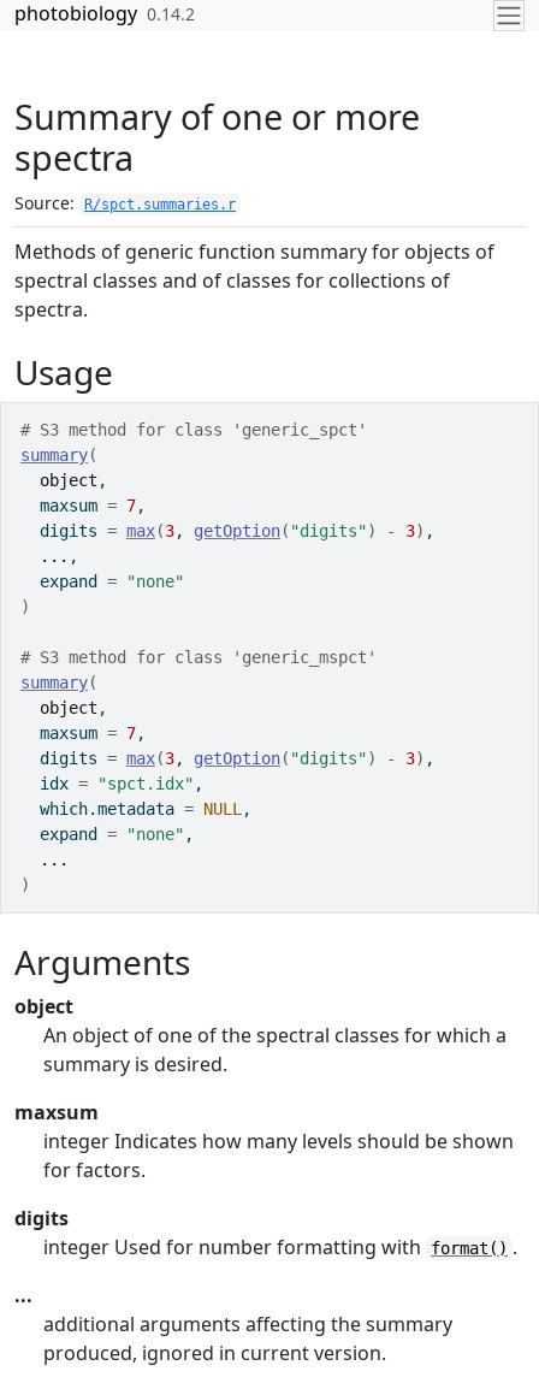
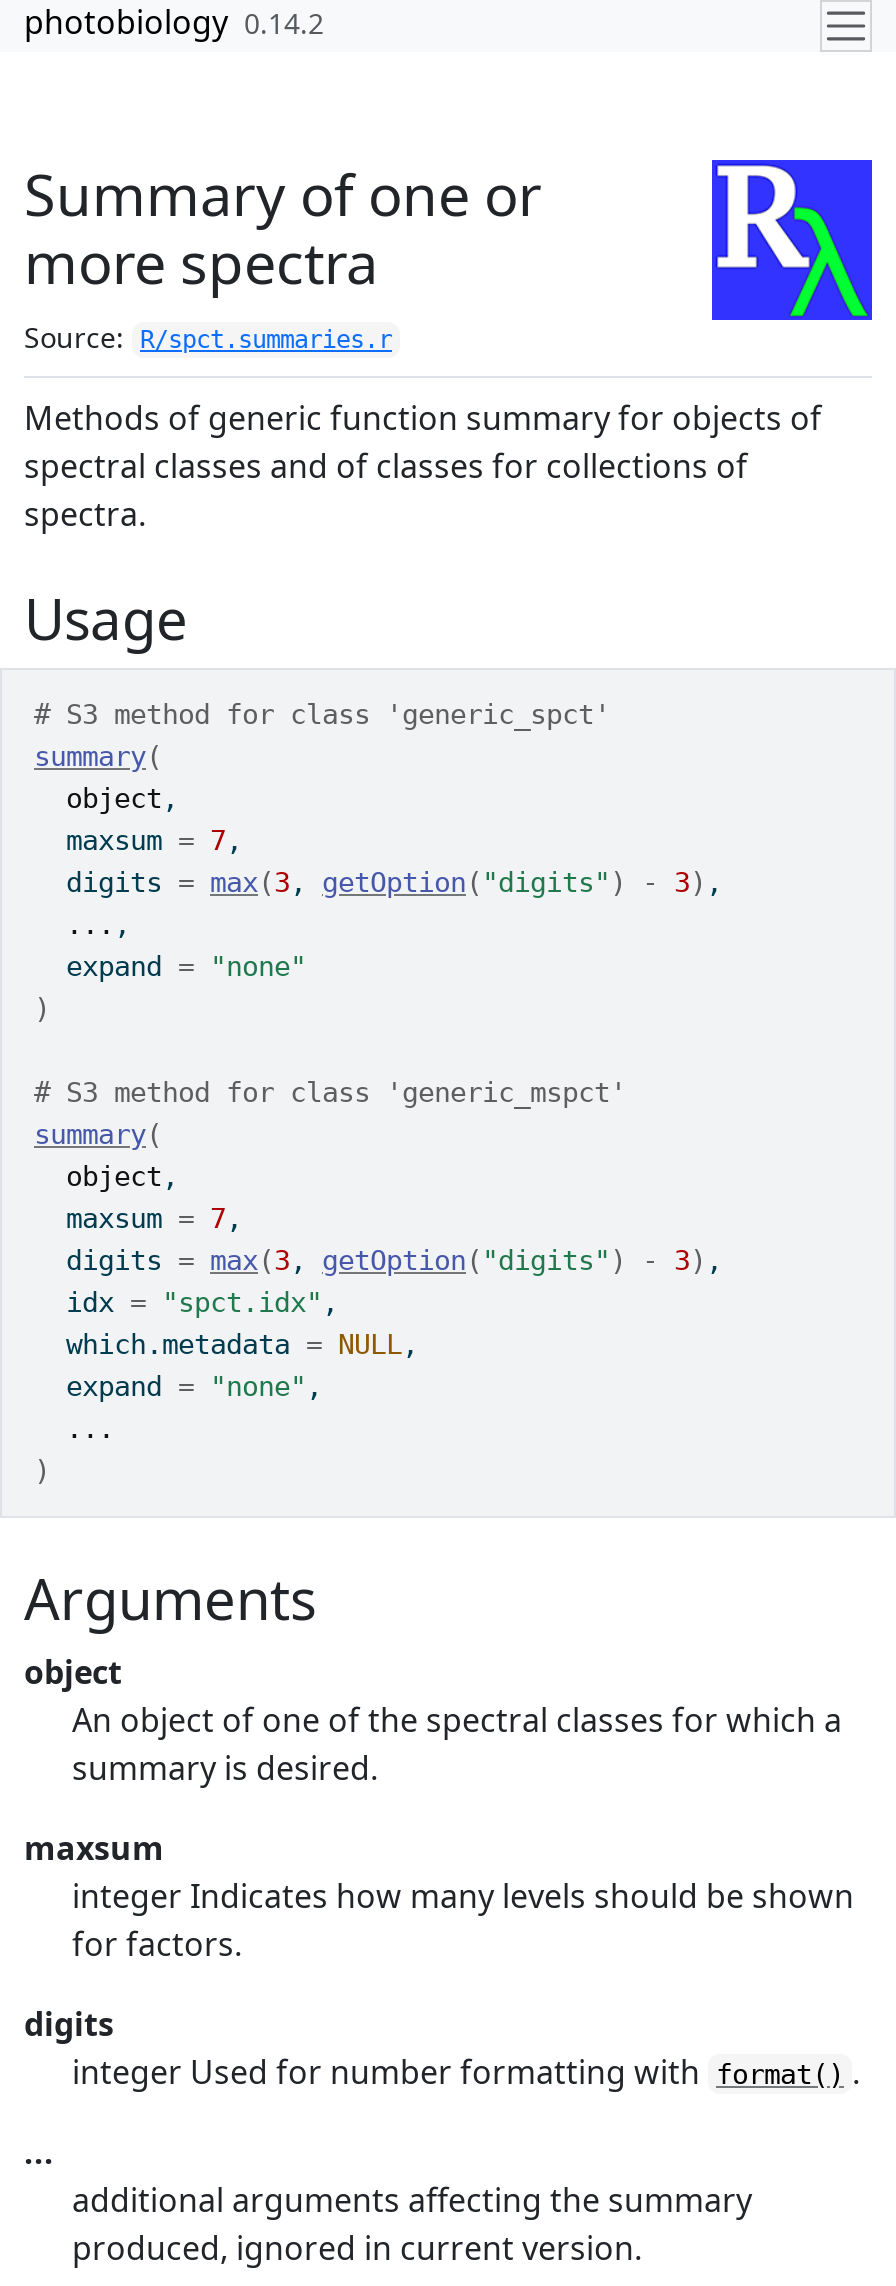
none -> [710,158,874,322] [image]

